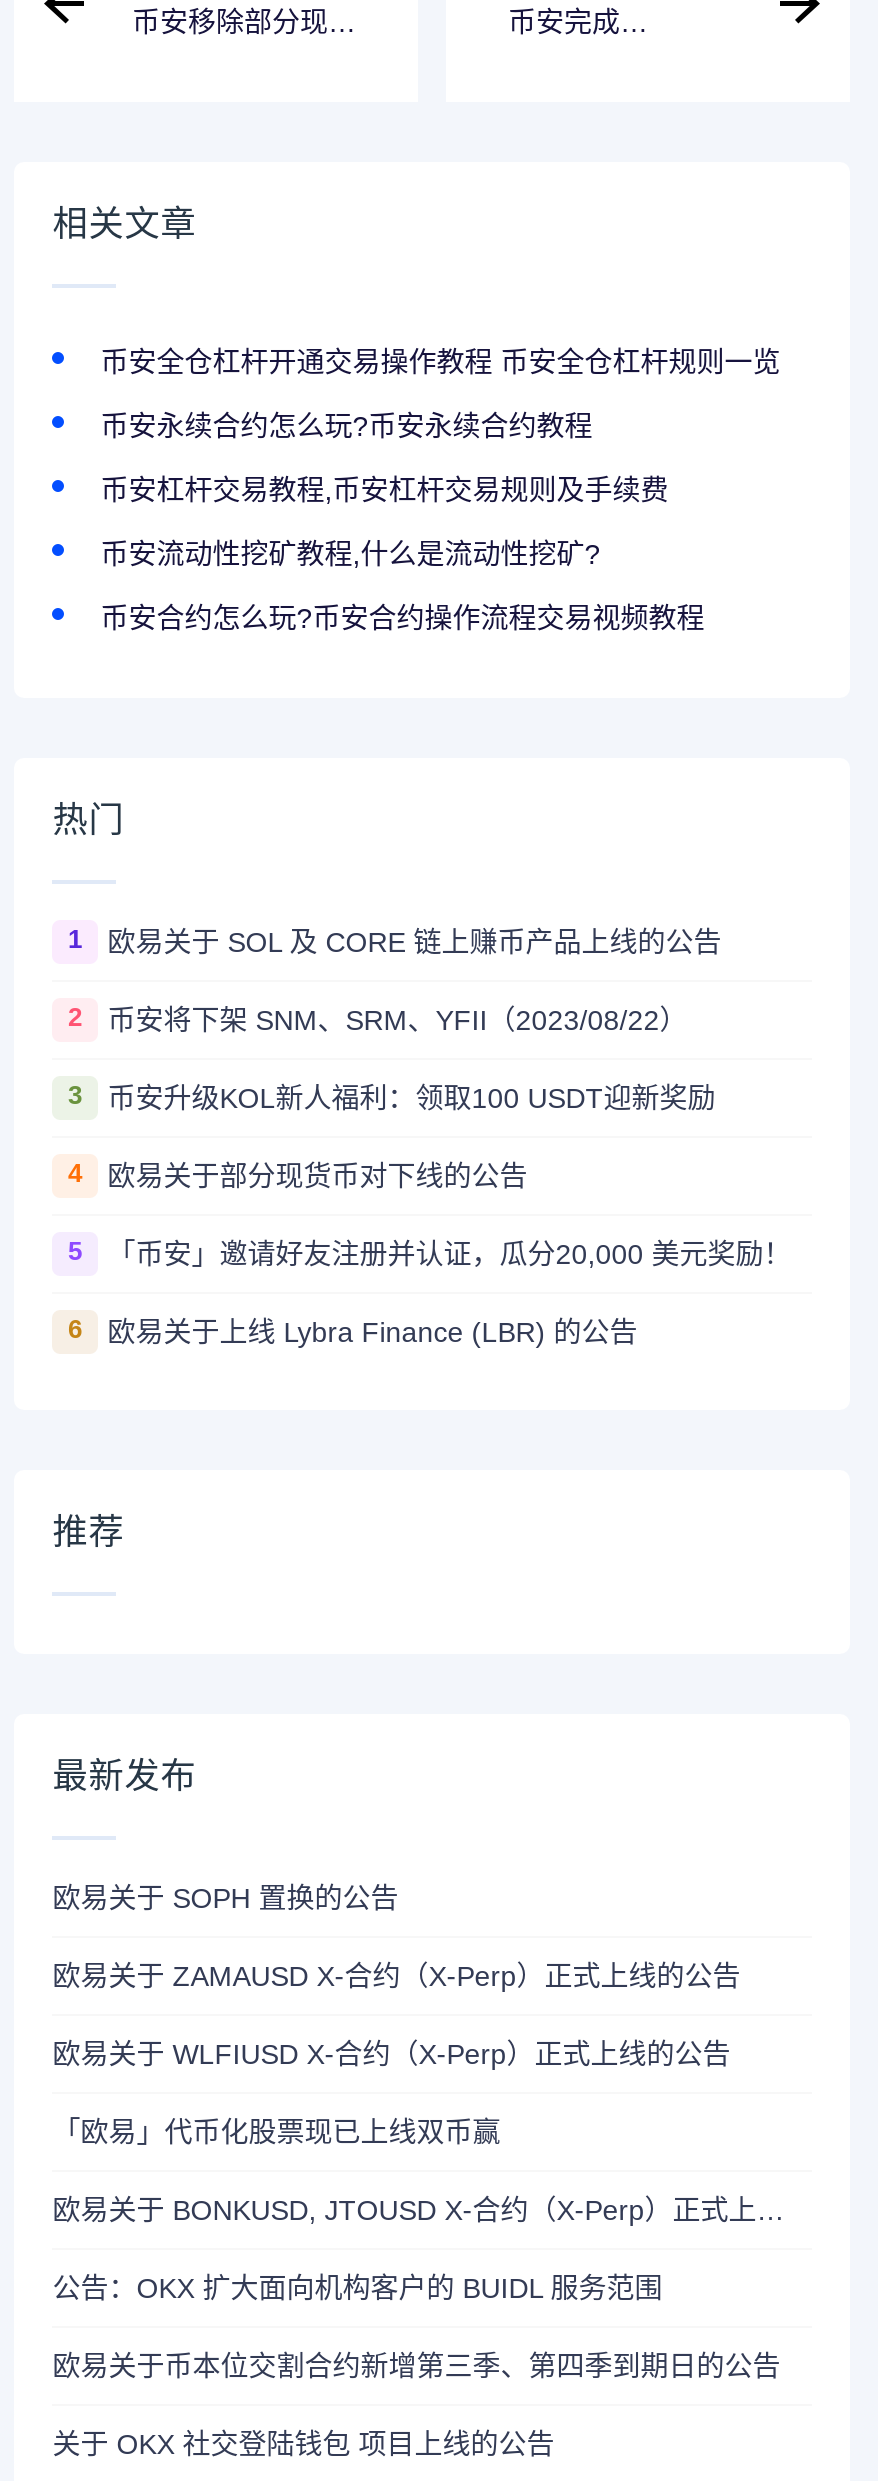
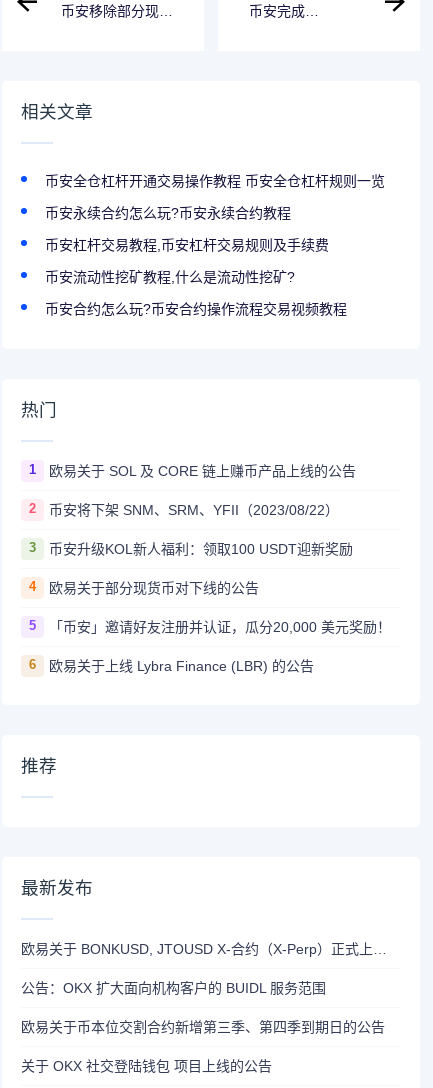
[52,1882,740,2148] 欧易关于 SOPH 置换的公告 | 欧易关于 ZAMAUSD X-合约（X-Perp）正式上线的公告 | 欧易关于 WLFIUSD X-合约（X-Perp）正式上线的公告 | 「欧易」代币化股票现已上线双币赢 -> none

